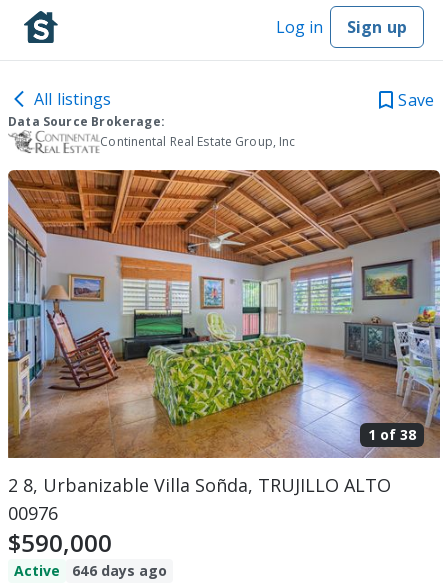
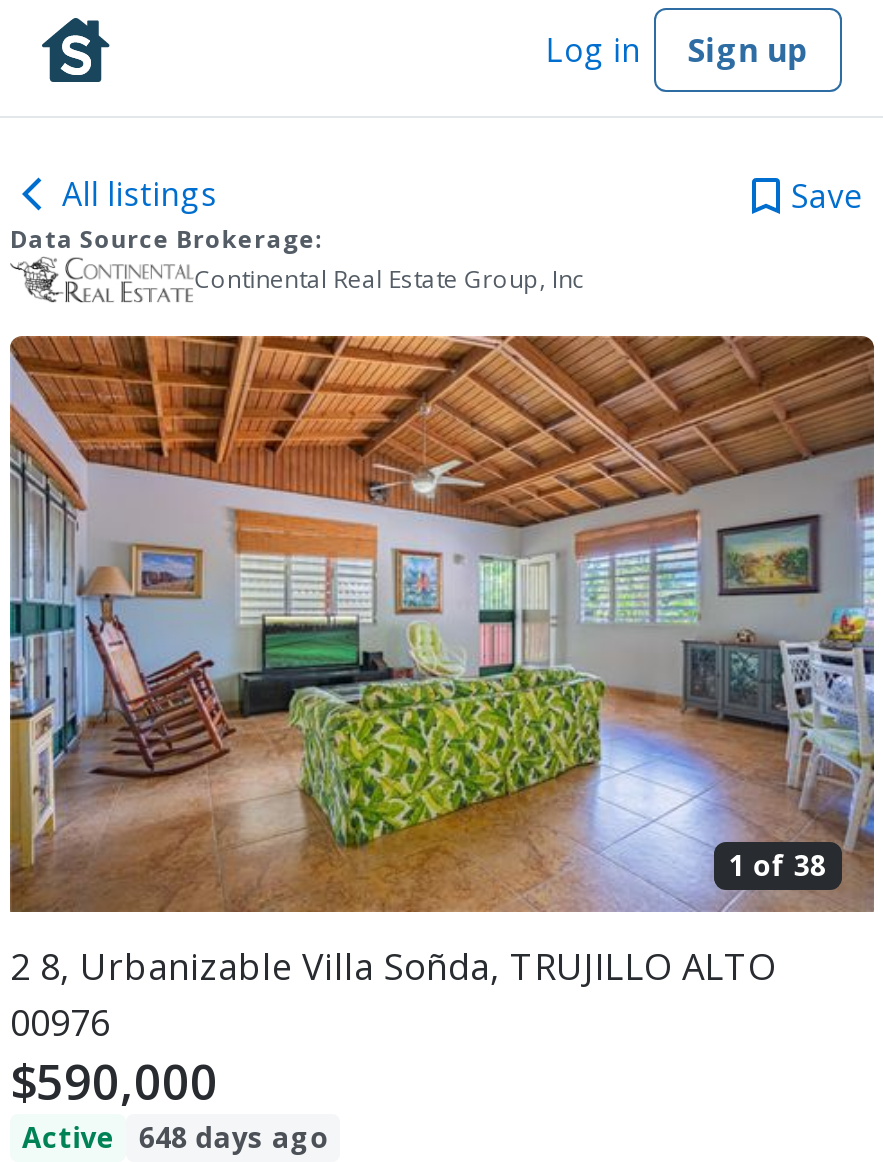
[14,561,167,580] Active 646 days ago -> [22,1118,329,1156] Active 648 days ago

